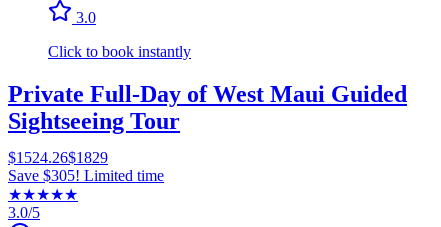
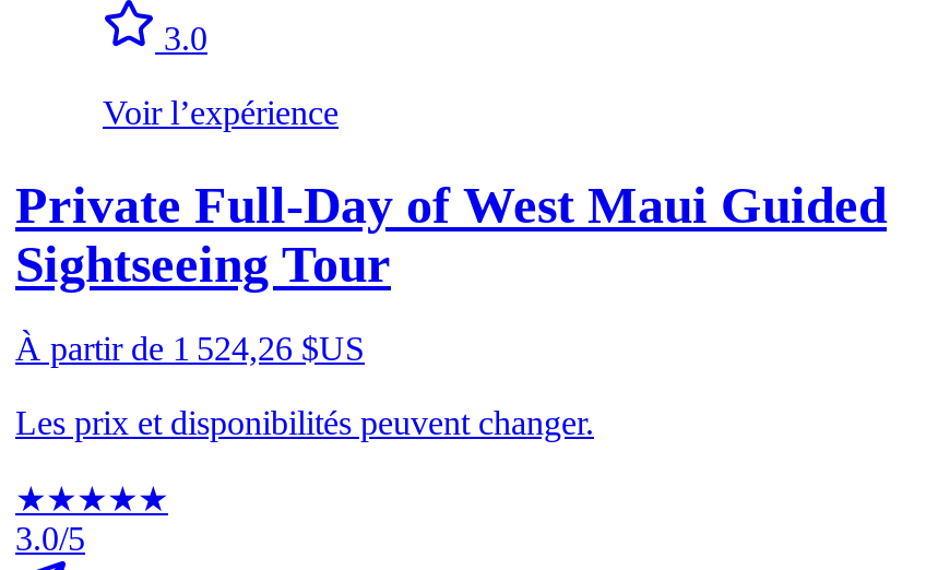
[48,43,191,60] Click to book instantly -> [103,94,339,131] Voir l’expérience
[8,149,164,184] $1524.26$1829 | Save $305! Limited time -> [15,330,594,441] À partir de 1 524,26 $US | Les prix et disponibilités peuvent changer.

